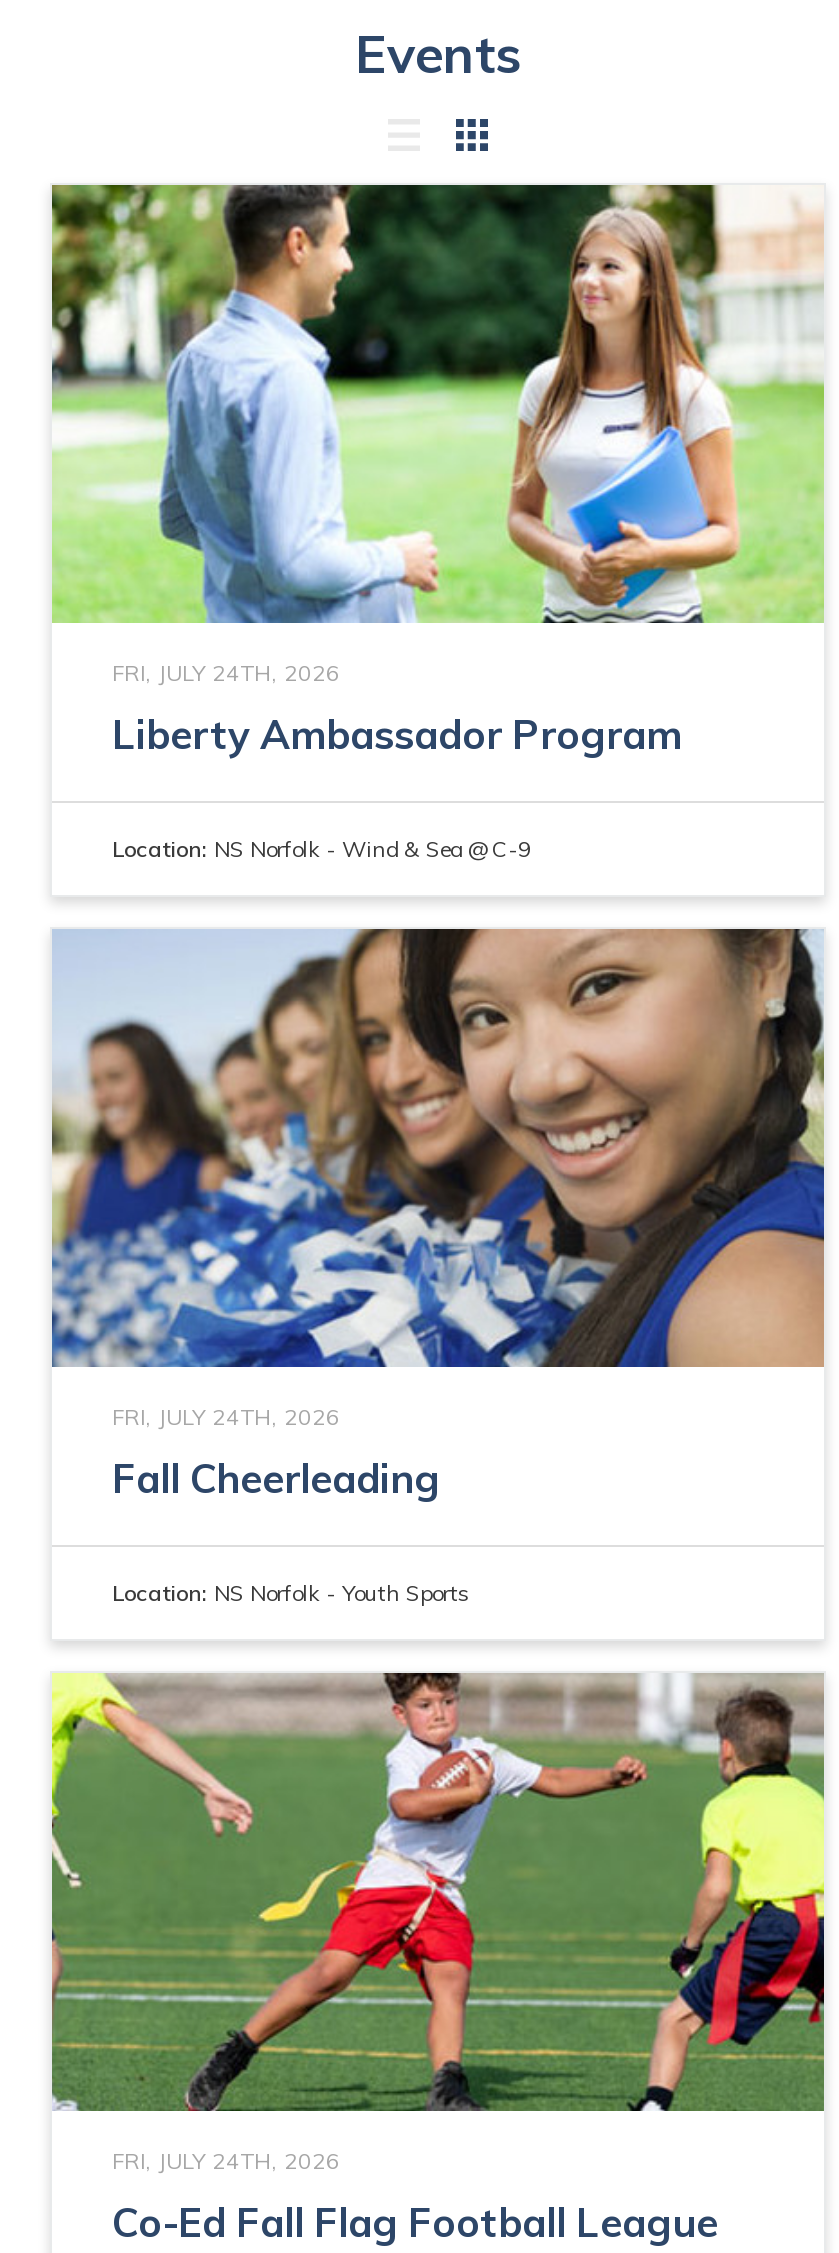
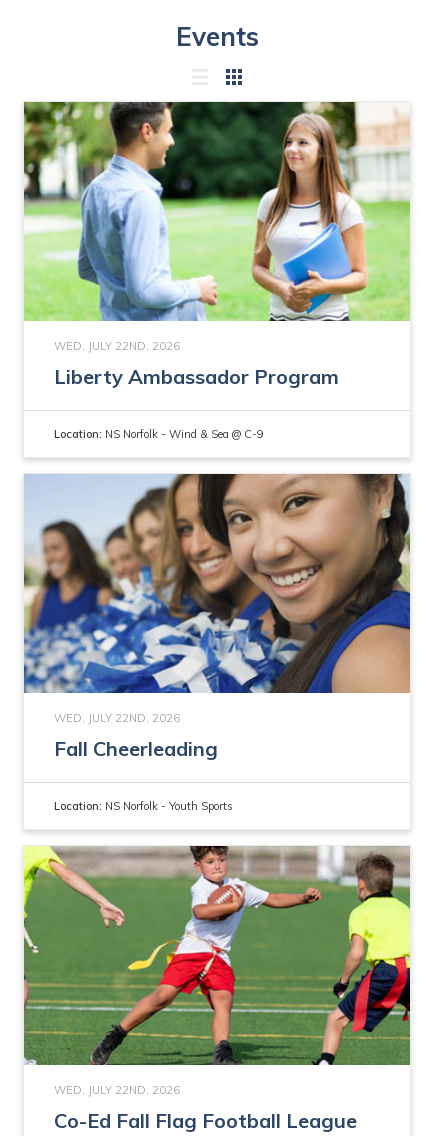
[112,659,340,687] FRI, JULY 24TH, 2026 -> [54,339,180,353] WED, JULY 22ND, 2026
[112,1403,340,1431] FRI, JULY 24TH, 2026 -> [54,711,180,725] WED, JULY 22ND, 2026
[112,2146,340,2174] FRI, JULY 24TH, 2026 -> [54,1082,180,1096] WED, JULY 22ND, 2026

